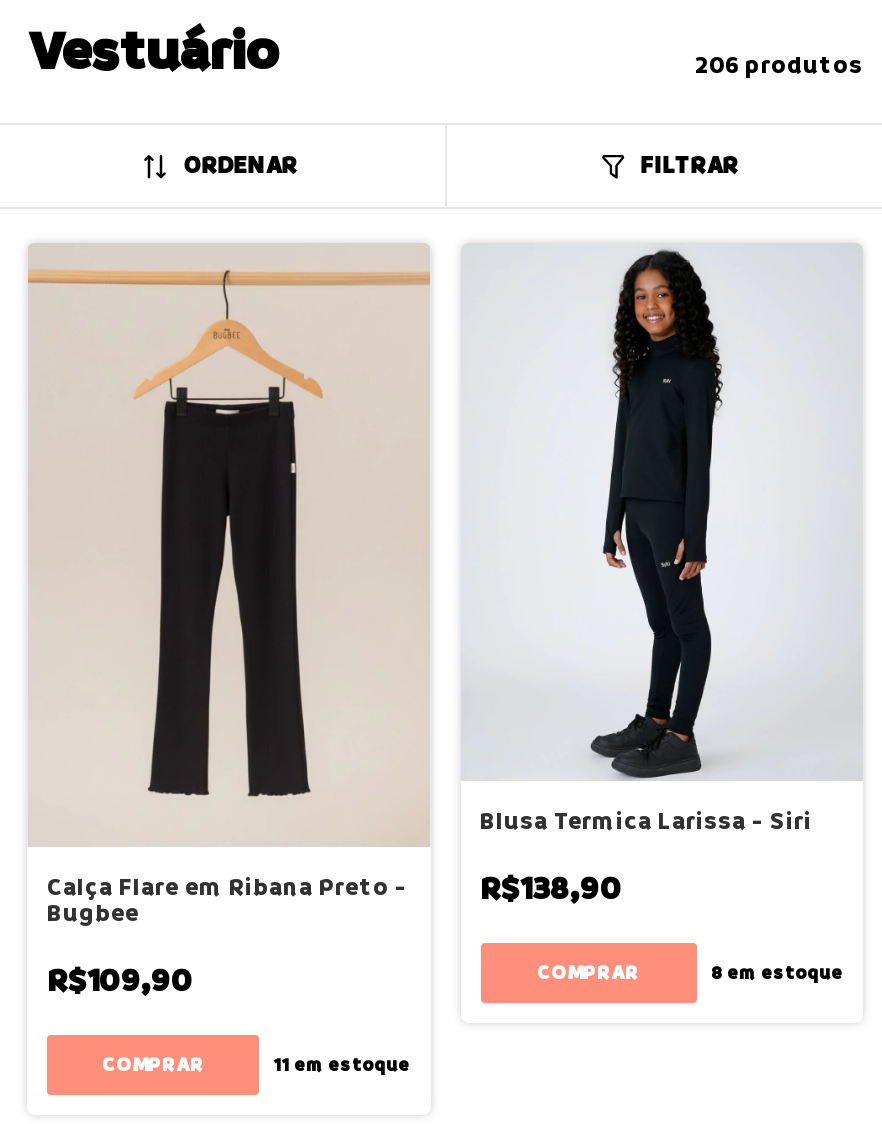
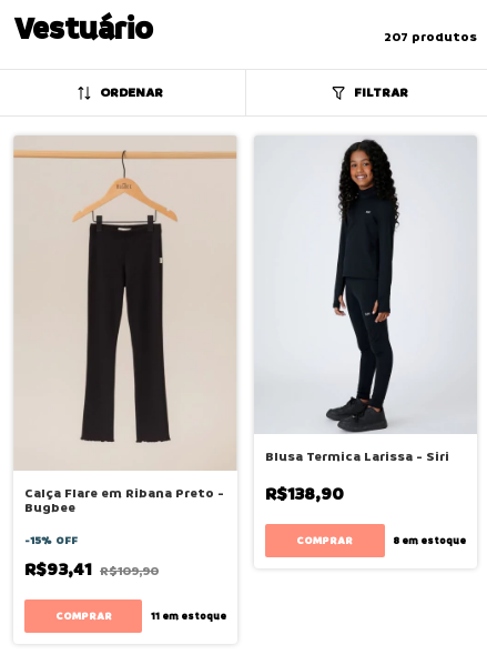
[695,49,863,83] 206 produtos -> [384,28,477,47] 207 produtos
[47,959,193,1003] R$109,90 -> [24,533,159,582] -15% OFF | R$93,41 R$109,90

